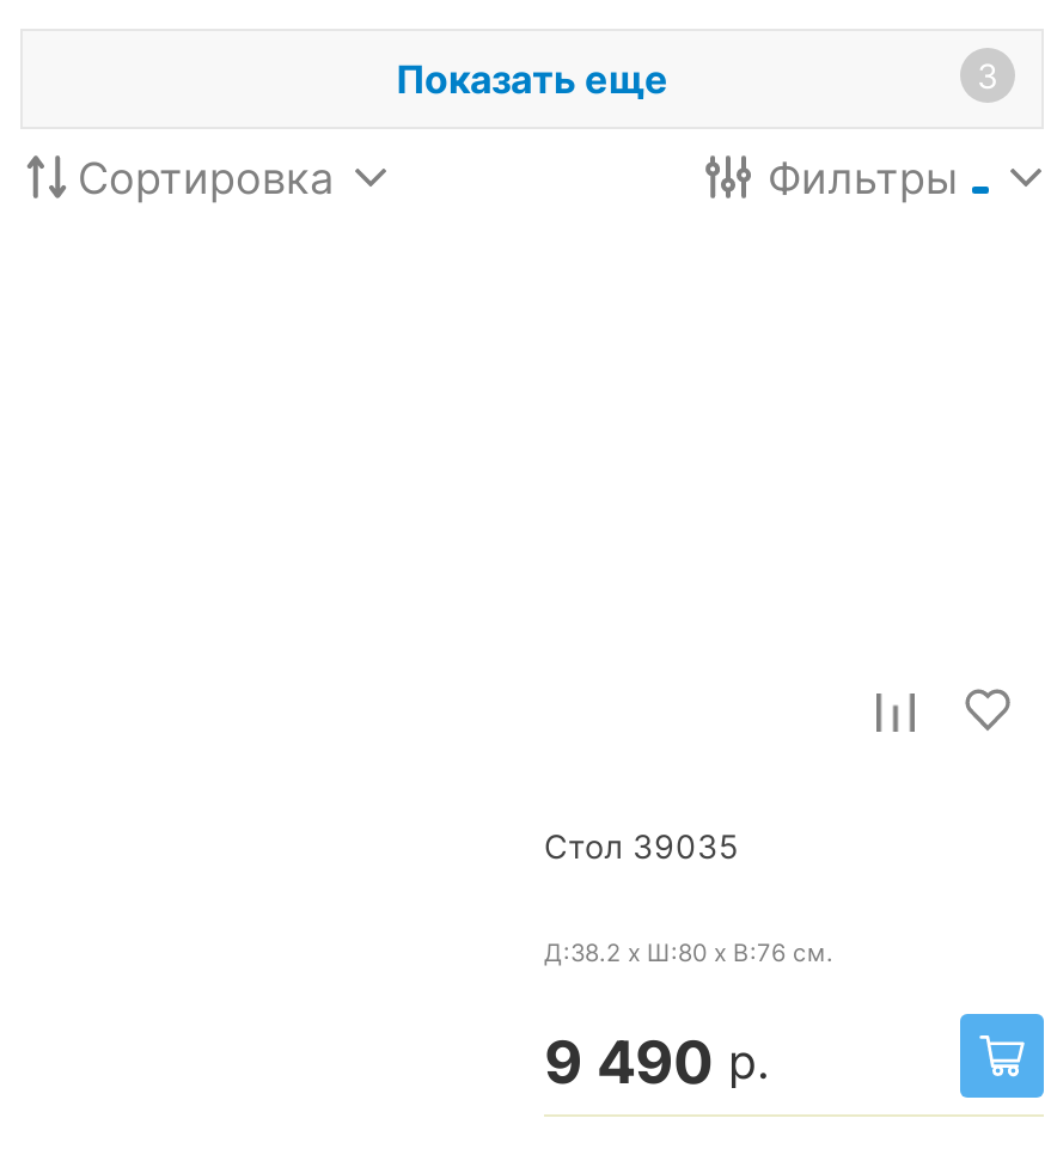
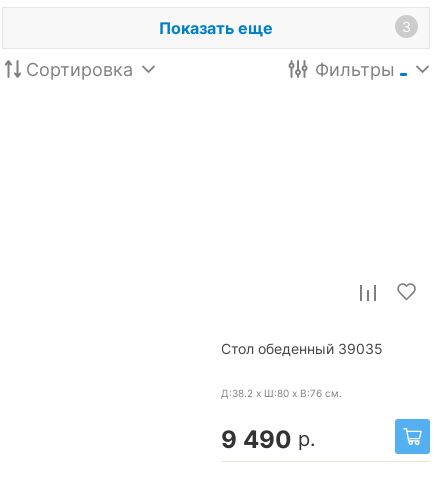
[544,827,740,866] Стол 39035 -> [221,341,383,357] Стол обеденный 39035

